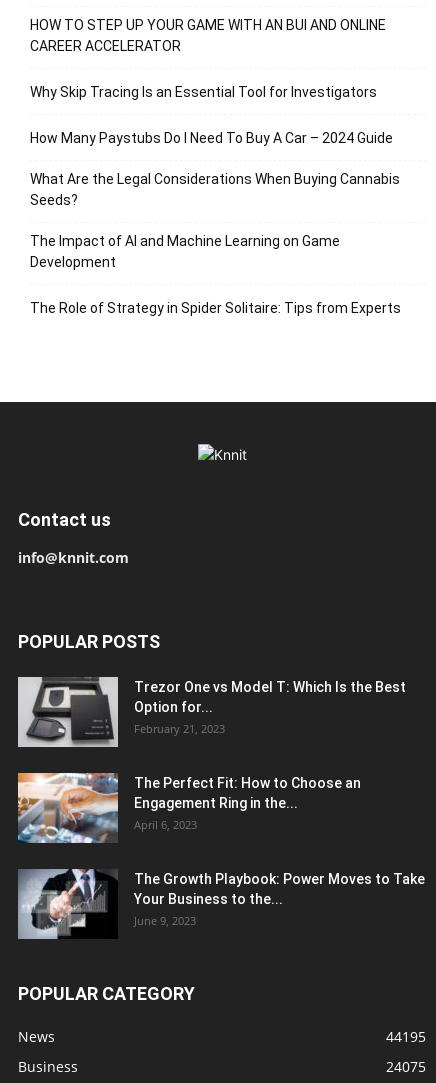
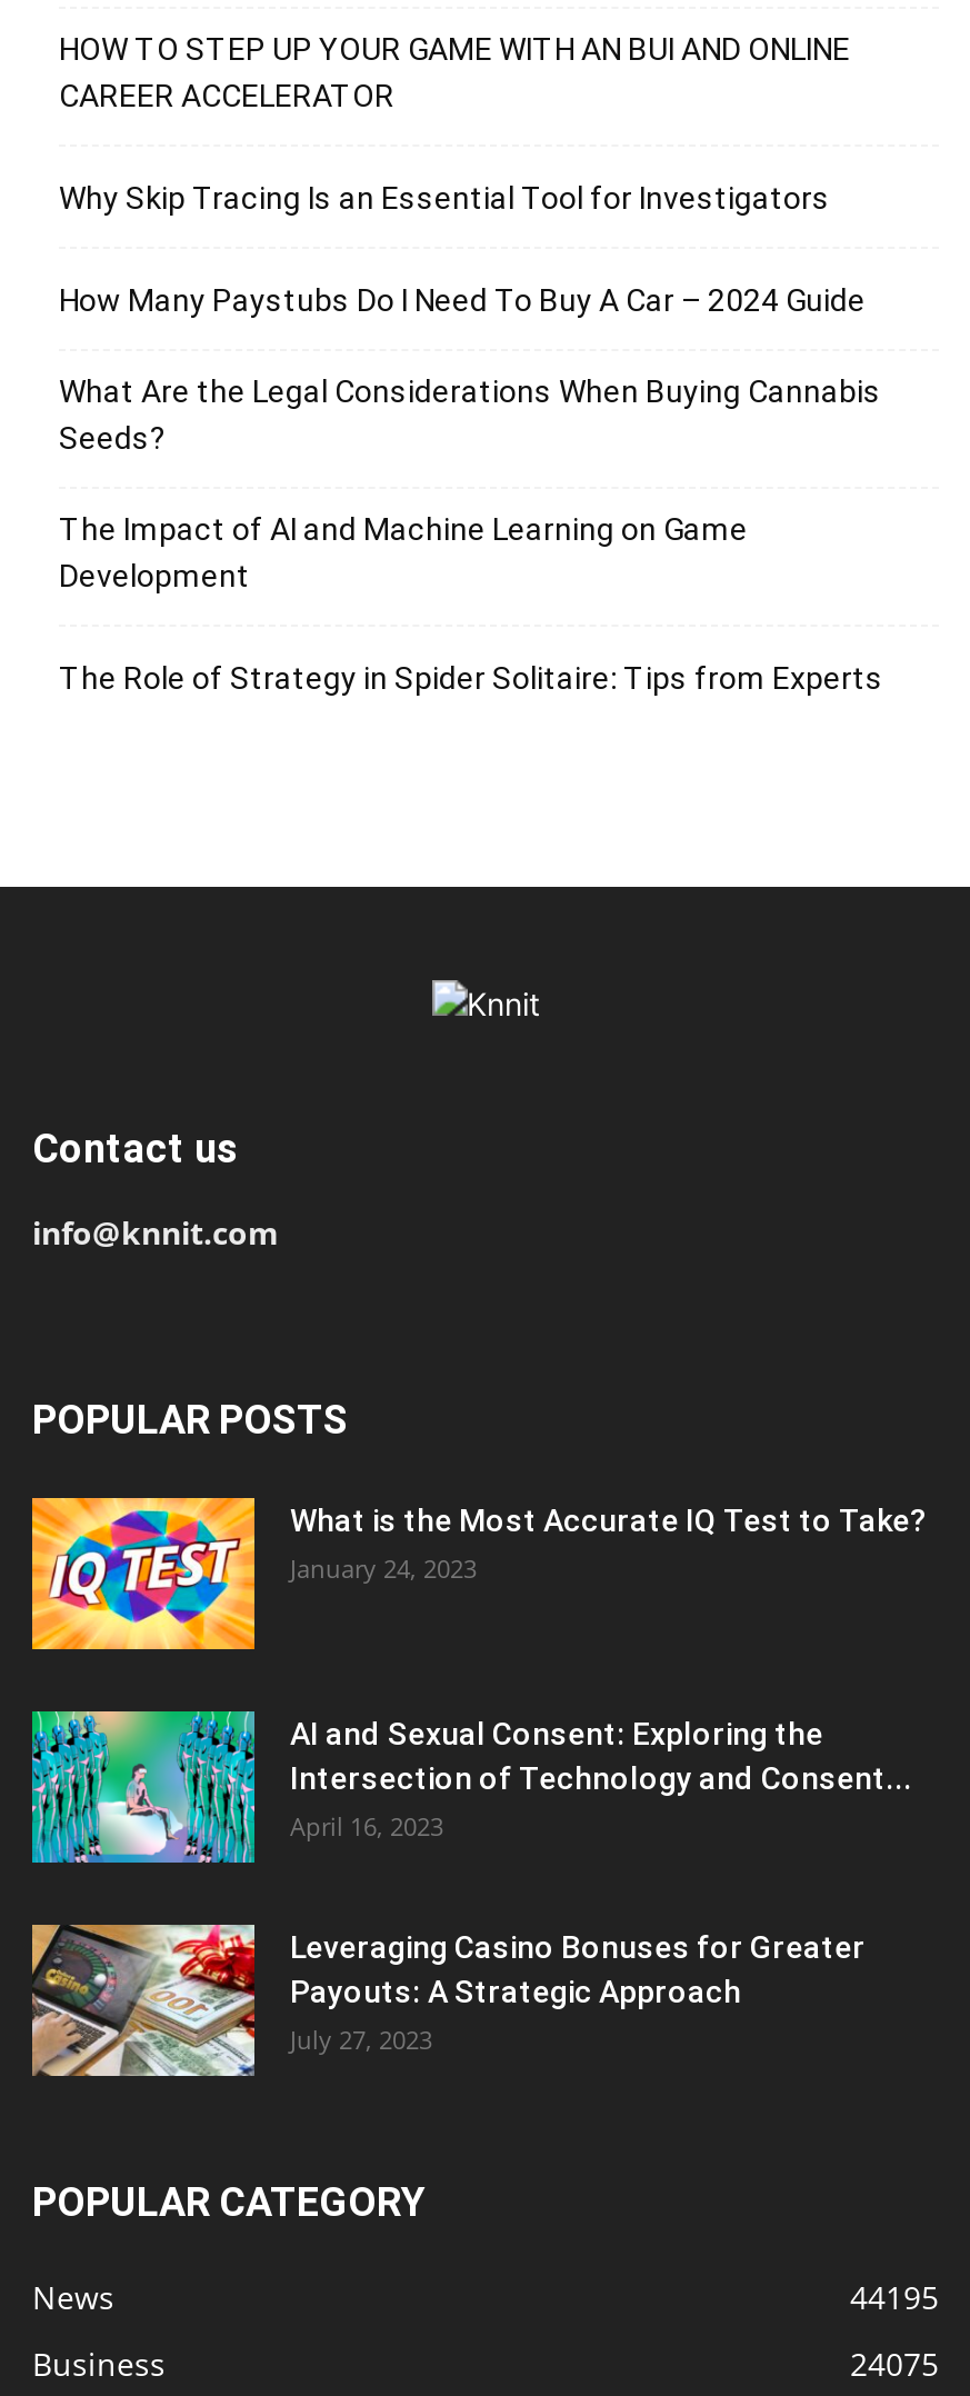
[17,676,406,748] [image] | Trezor One vs Model T: Which Is the Best | Option for... | February 21, 2023 -> [30,1496,928,1654] [image] | What is the Most Accurate IQ Test to Take? | January 24, 2023
[17,772,361,844] [image] | The Perfect Fit: How to Choose an | Engagement Ring in the... | April 6, 2023 -> [30,1709,912,1867] [image] | AI and Sexual Consent: Exploring the | Intersection of Technology and Consent... | April 16, 2023
[17,868,425,940] [image] | The Growth Playbook: Power Moves to Take | Your Business to the... | June 9, 2023 -> [30,1923,866,2080] [image] | Leveraging Casino Bonuses for Greater | Payouts: A Strategic Approach | July 27, 2023

